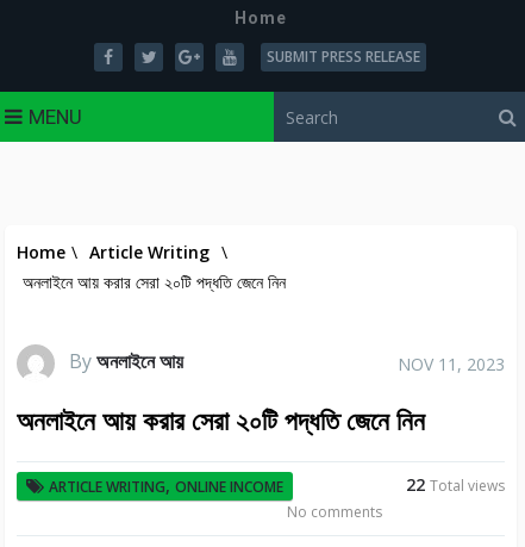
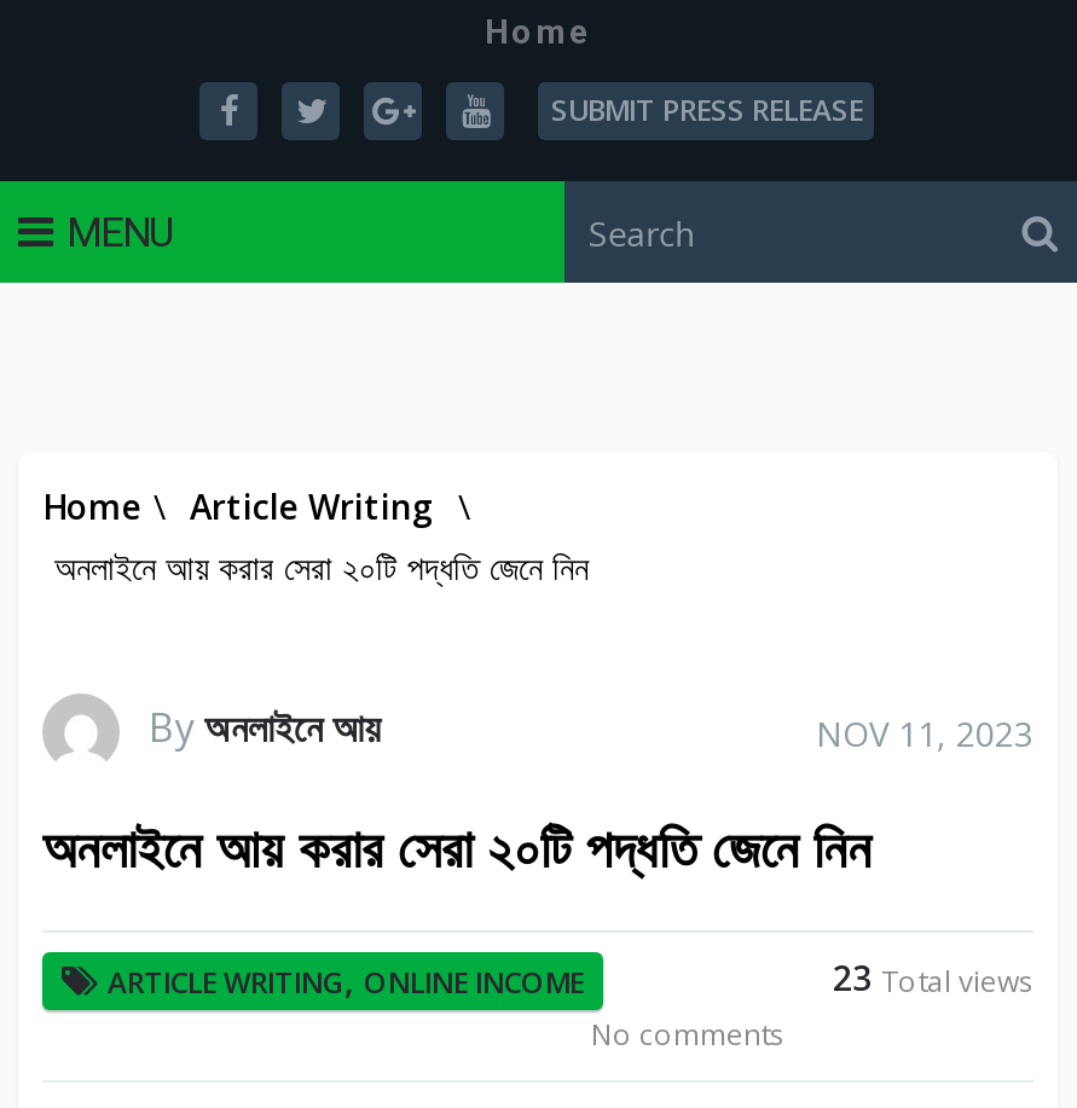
[406,473,505,496] 22 Total views -> [833,955,1033,1001] 23 Total views

